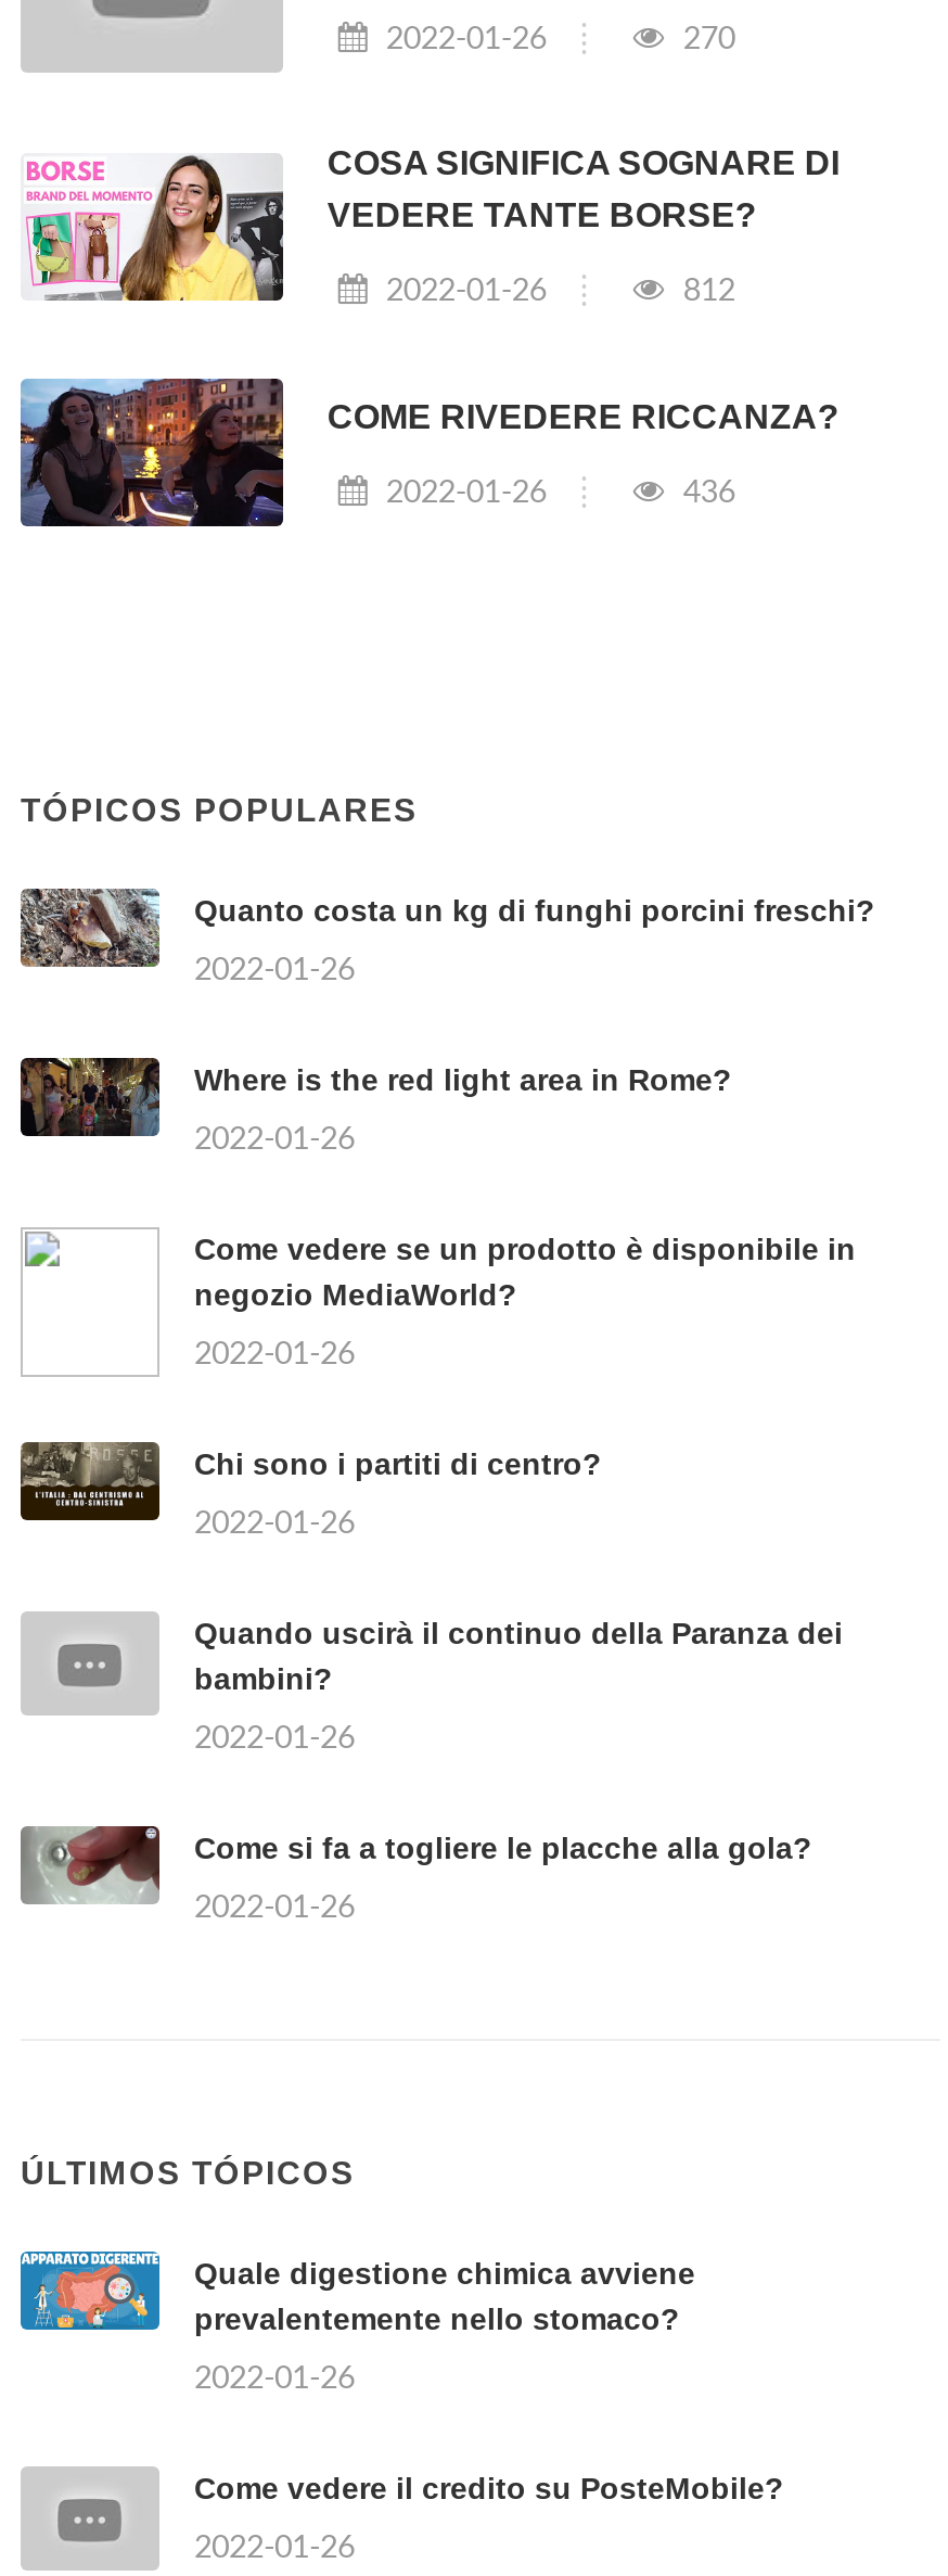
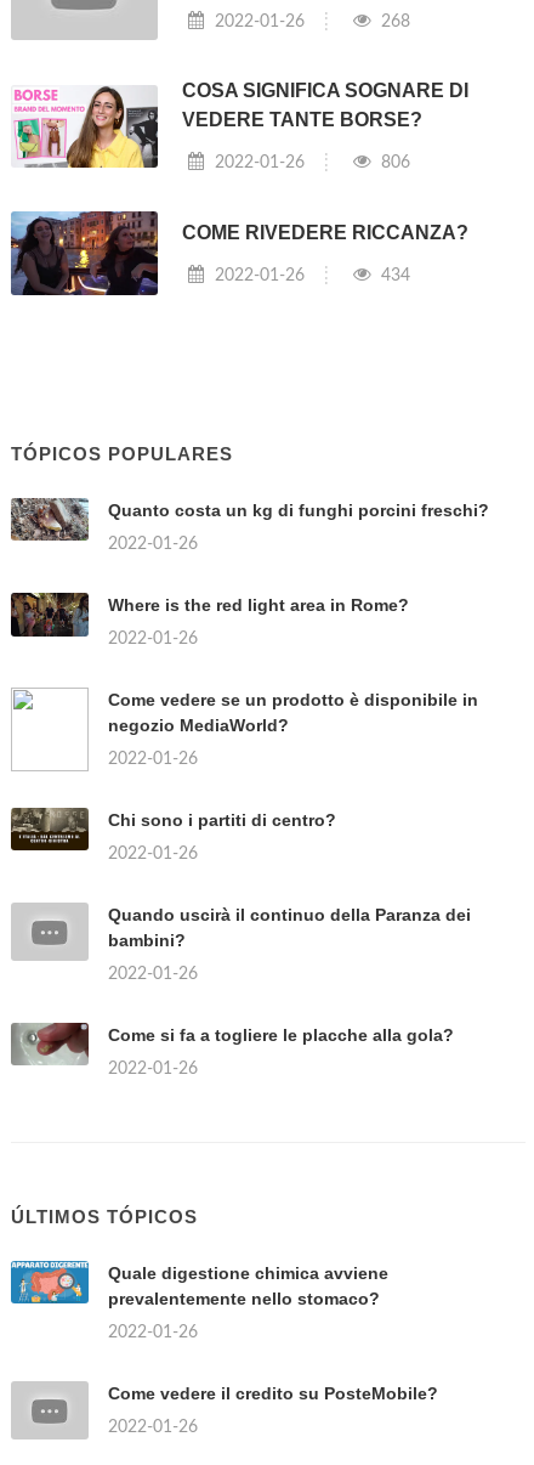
[674,23,735,55] 270 -> [377,13,411,31] 268
[674,275,735,307] 812 -> [377,154,411,172] 806
[674,475,735,508] 436 -> [377,266,411,284] 434

